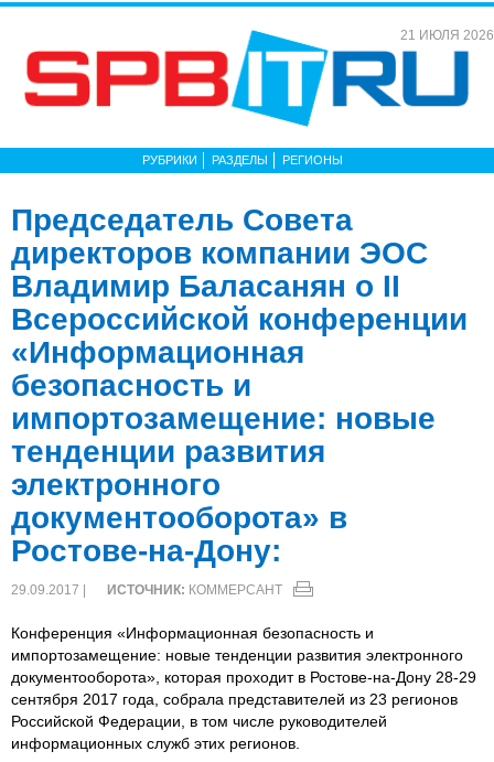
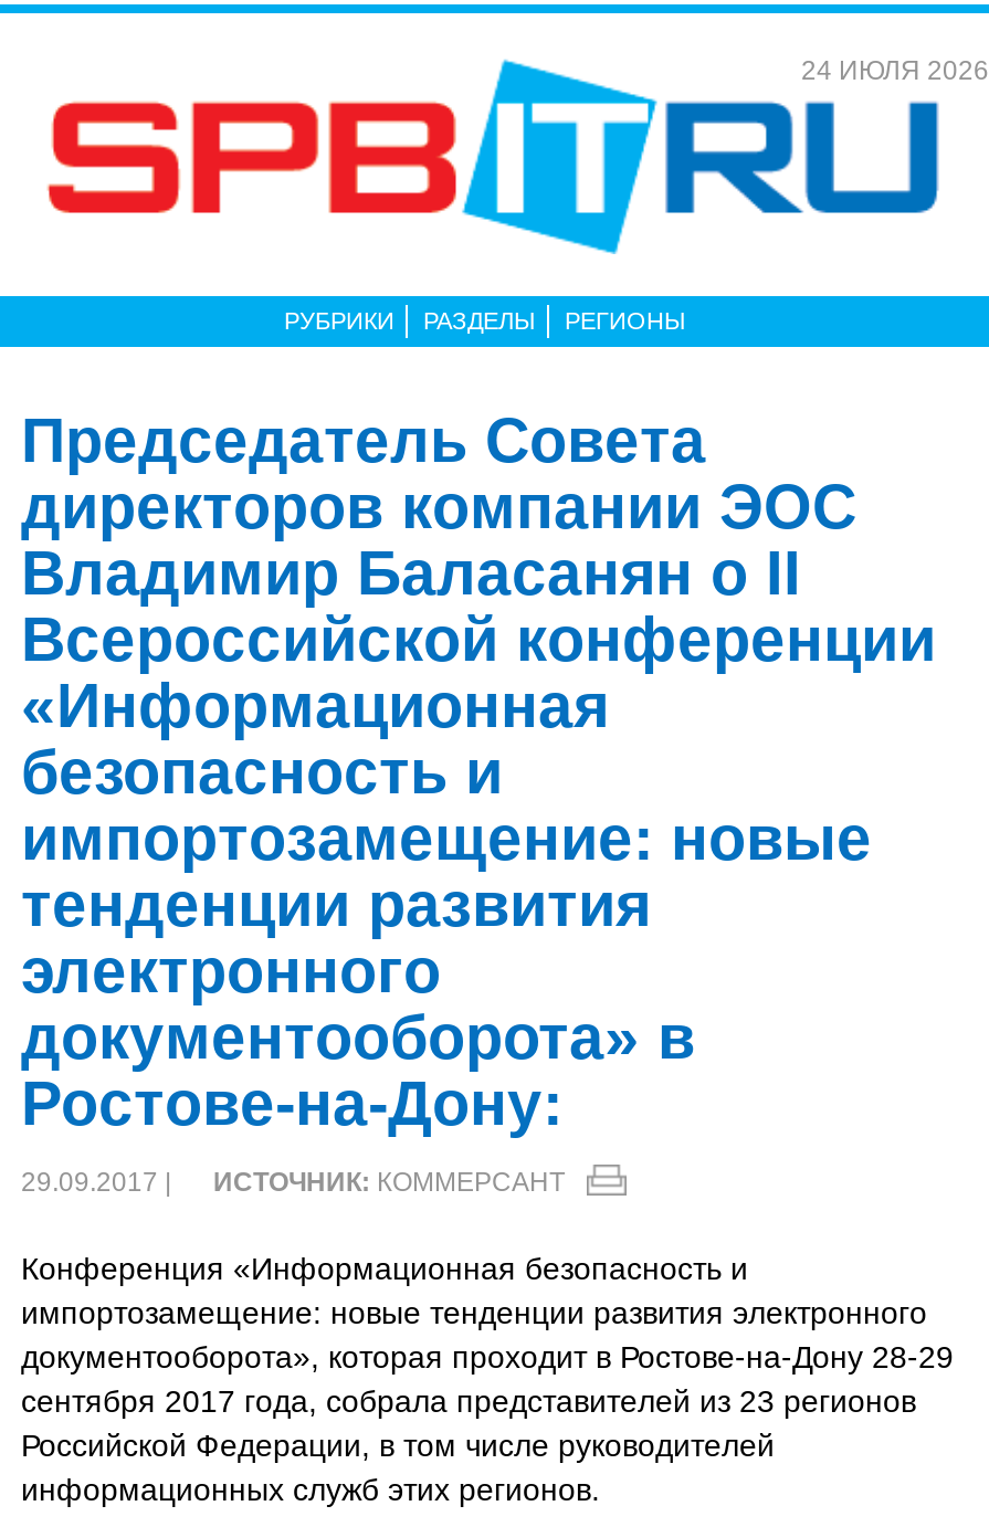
[400,28,494,43] 21 ИЮЛЯ 2026 -> [801,55,989,86] 24 ИЮЛЯ 2026

